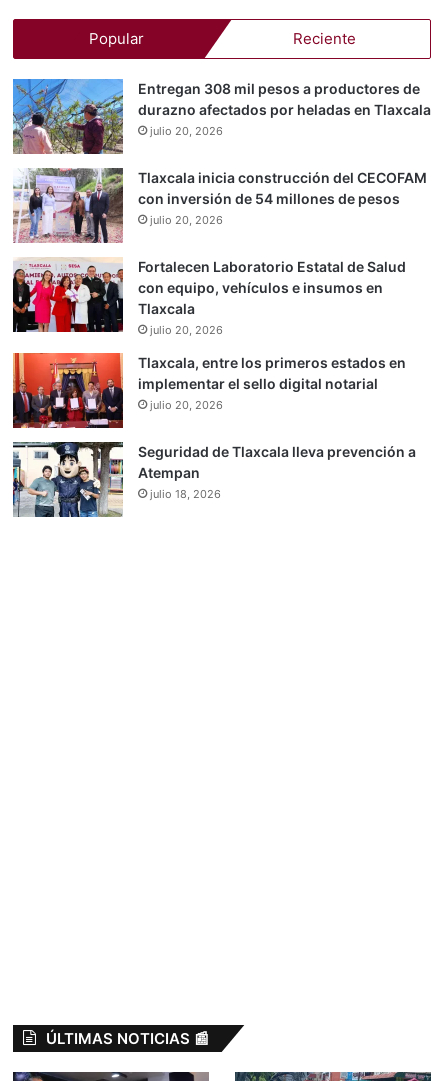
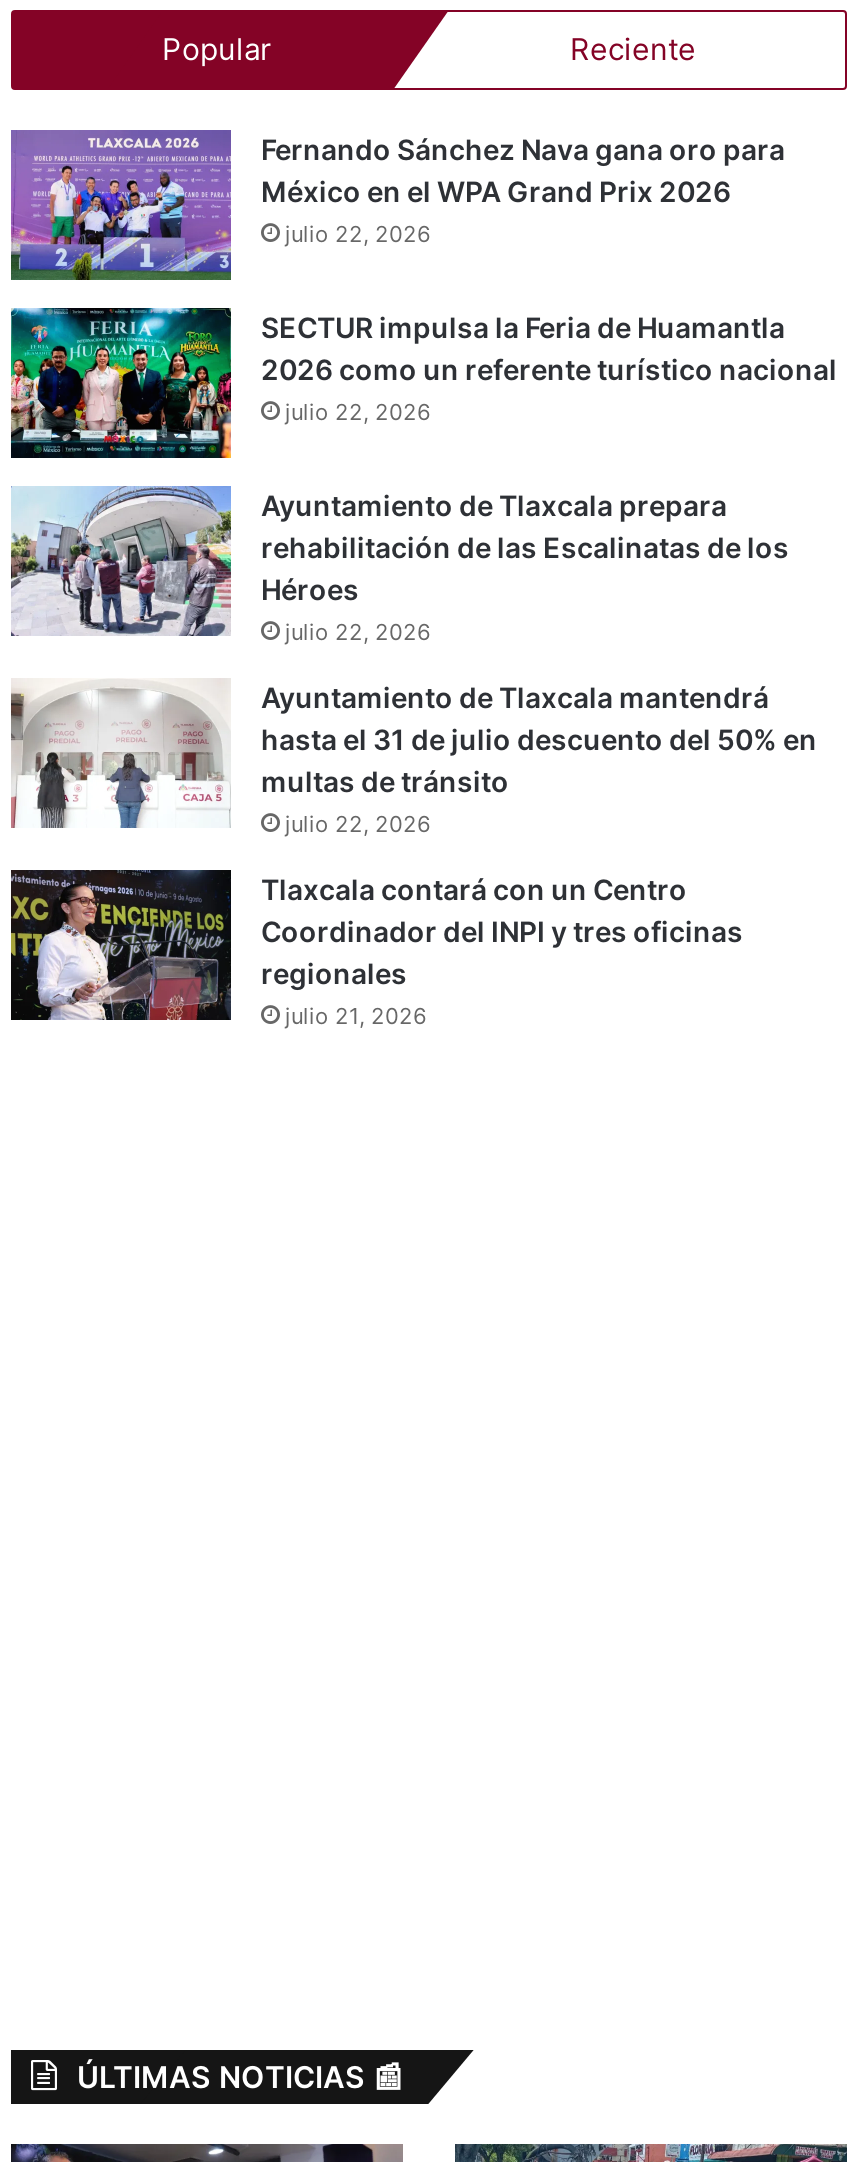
[13,79,431,155] [image] | Entregan 308 mil pesos a productores de | durazno afectados por heladas en Tlaxcala | julio 20, 2026 -> [11,130,785,282] [image] | Fernando Sánchez Nava gana oro para | México en el WPA Grand Prix 2026 | julio 22, 2026
[13,167,427,244] [image] | Tlaxcala inicia construcción del CECOFAM | con inversión de 54 millones de pesos | julio 20, 2026 -> [9,306,837,460] [image] | SECTUR impulsa la Feria de Huamantla | 2026 como un referente turístico nacional | julio 22, 2026
[12,257,406,337] [image] | Fortalecen Laboratorio Estatal de Salud | con equipo, vehículos e insumos en | Tlaxcala | julio 20, 2026 -> [9,484,789,646] [image] | Ayuntamiento de Tlaxcala prepara | rehabilitación de las Escalinatas de los | Héroes | julio 22, 2026
[12,352,406,429] [image] | Tlaxcala, entre los primeros estados en | implementar el sello digital notarial | julio 20, 2026 -> [9,680,817,838] [image] | Ayuntamiento de Tlaxcala mantendrá | hasta el 31 de julio descuento del 50% en | multas de tránsito | julio 22, 2026
[12,441,416,518] [image] | Seguridad de Tlaxcala lleva prevención a | Atempan | julio 18, 2026 -> [9,868,743,1030] [image] | Tlaxcala contará con un Centro | Coordinador del INPI y tres oficinas | regionales | julio 21, 2026

